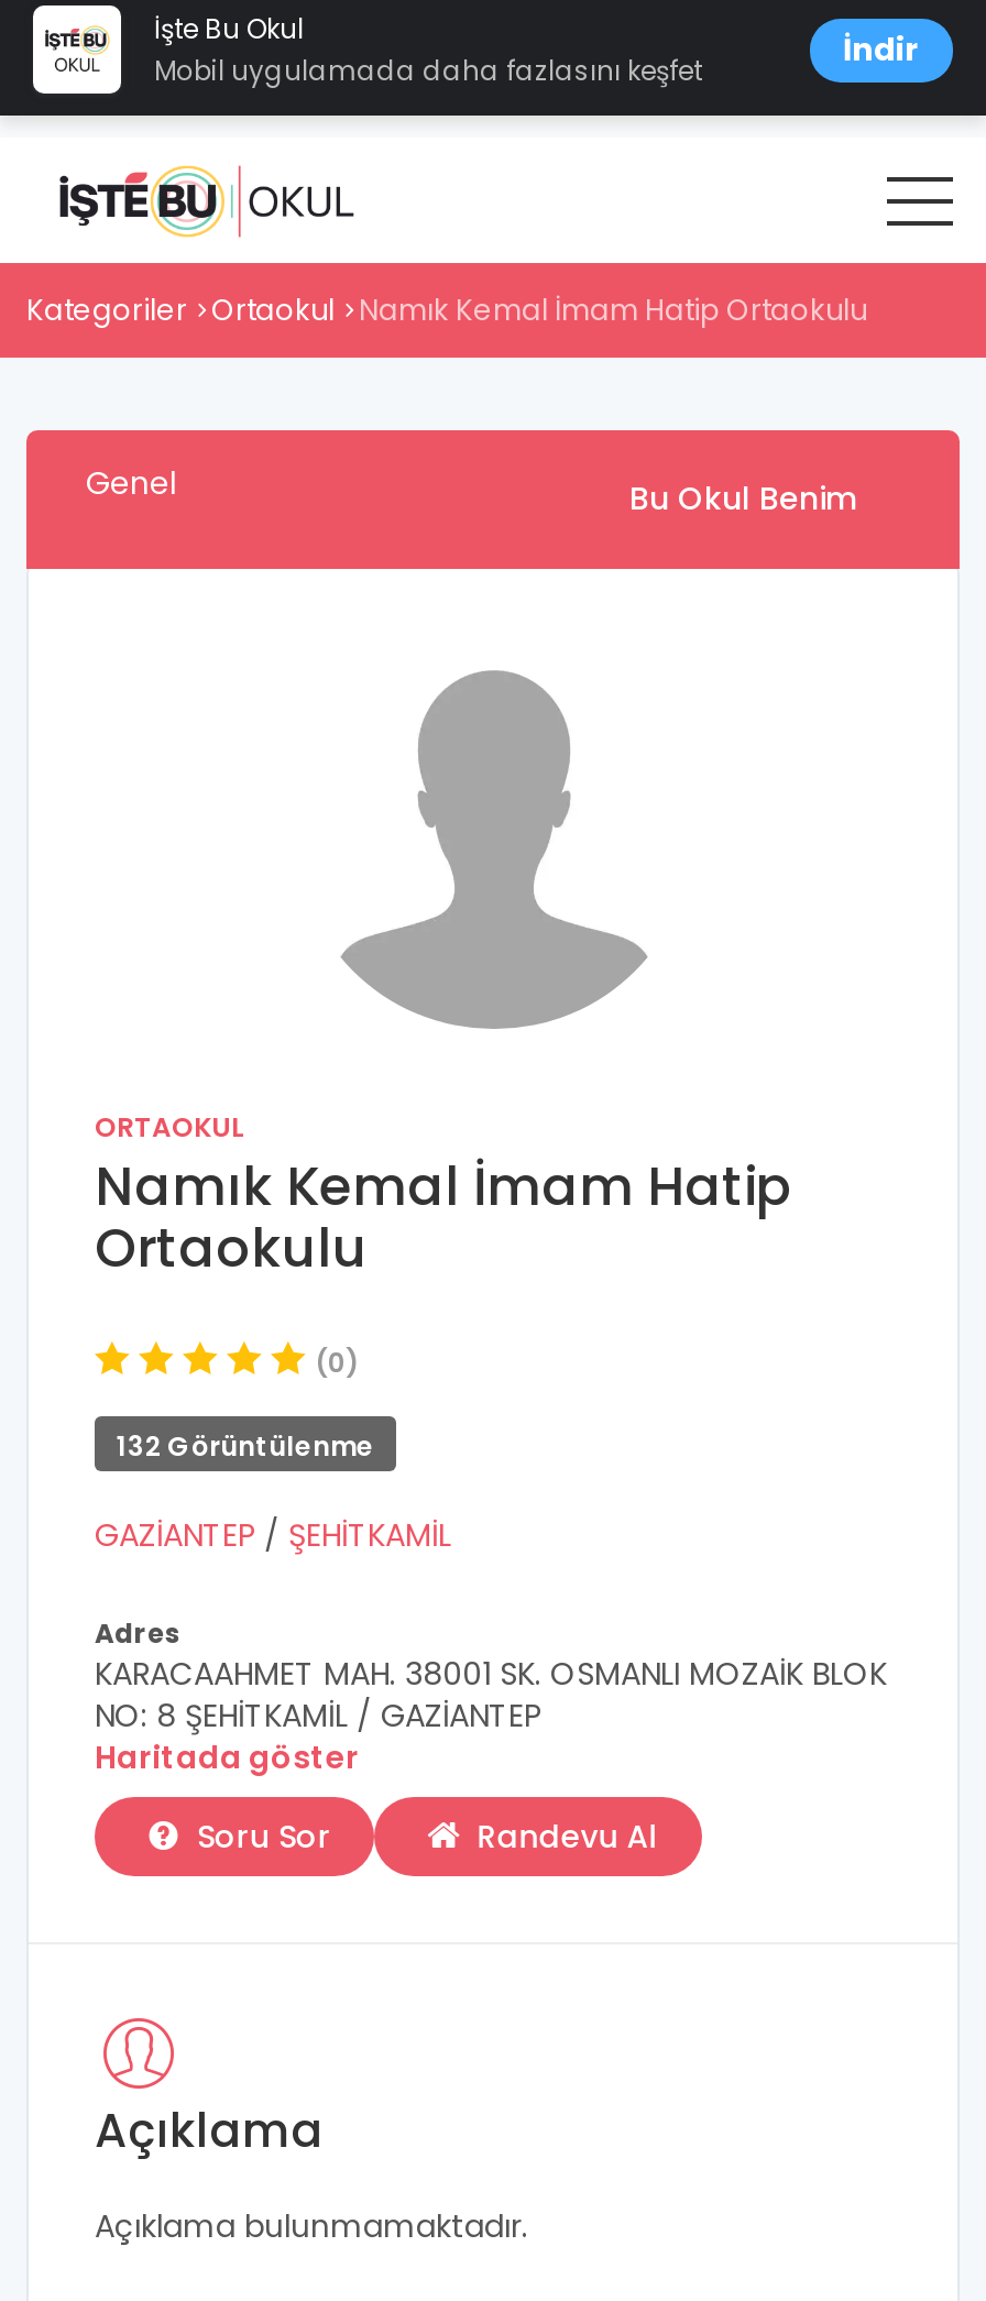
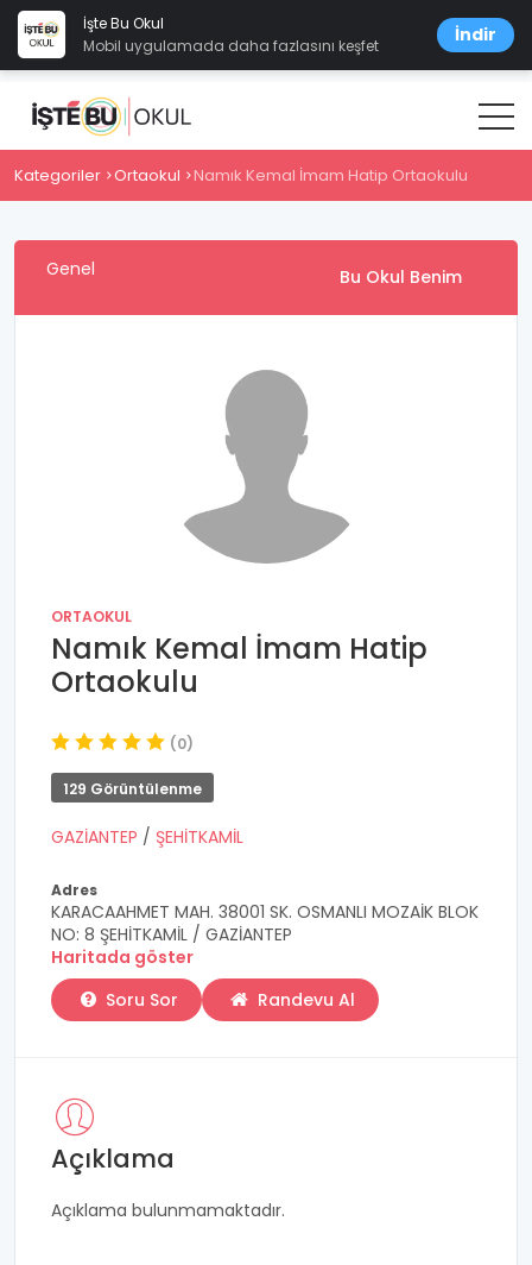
[117,1427,374,1465] 132 Görüntülenme -> [63,779,202,799] 129 Görüntülenme

